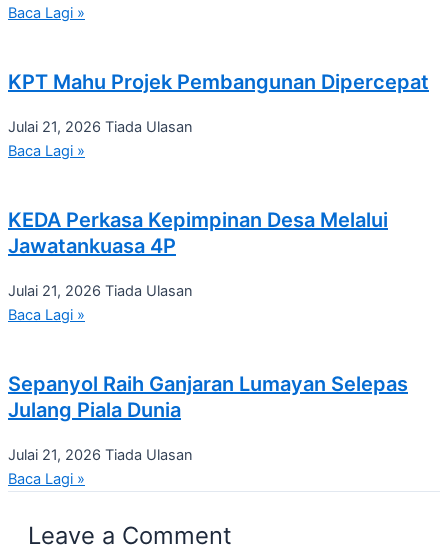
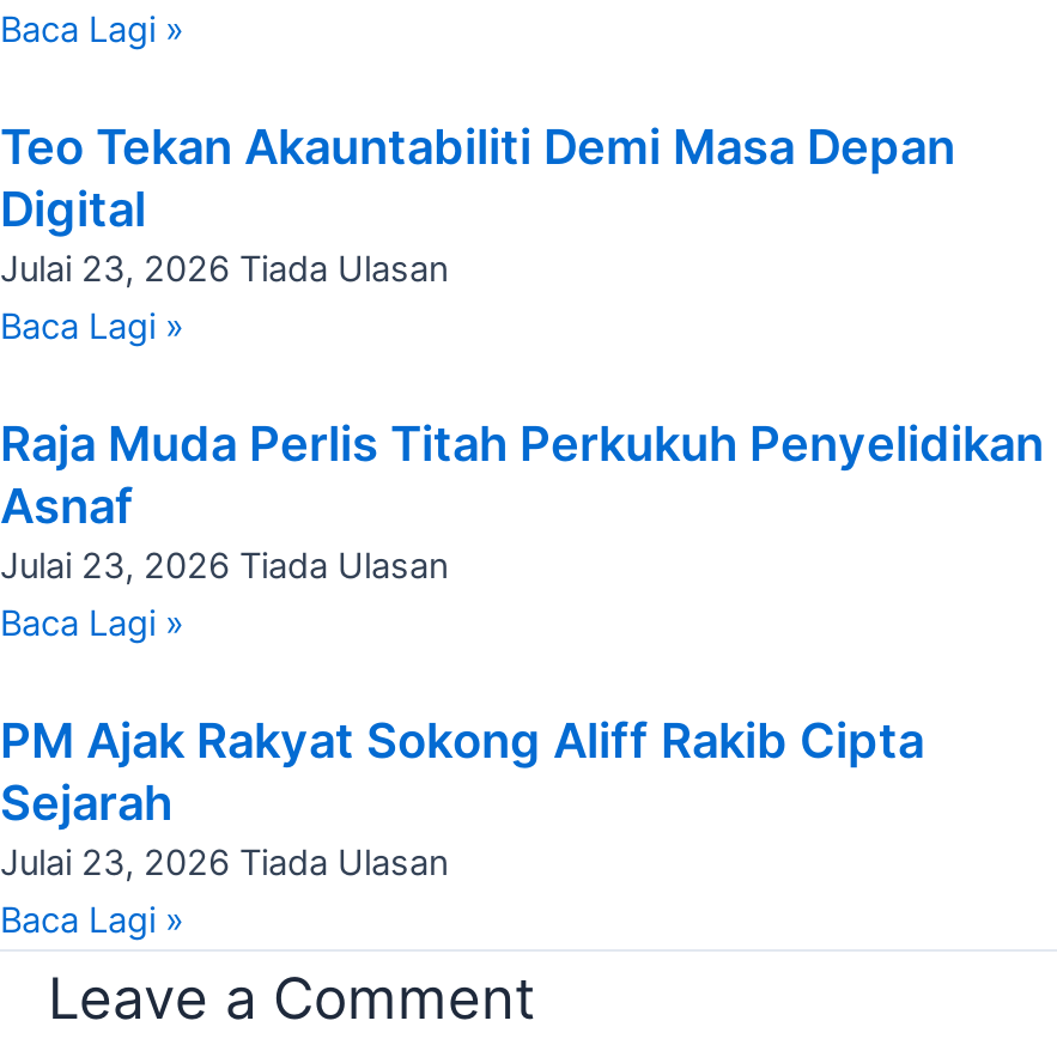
[8,70,429,136] KPT Mahu Projek Pembangunan Dipercepat | Julai 21, 2026 Tiada Ulasan -> [0,119,955,292] Teo Tekan Akauntabiliti Demi Masa Depan | Digital | Julai 23, 2026 Tiada Ulasan
[8,208,388,300] KEDA Perkasa Kepimpinan Desa Melalui | Jawatankuasa 4P | Julai 21, 2026 Tiada Ulasan -> [0,416,1044,589] Raja Muda Perlis Titah Perkukuh Penyelidikan | Asnaf | Julai 23, 2026 Tiada Ulasan
[8,372,408,464] Sepanyol Raih Ganjaran Lumayan Selepas | Julang Piala Dunia | Julai 21, 2026 Tiada Ulasan -> [0,713,924,886] PM Ajak Rakyat Sokong Aliff Rakib Cipta | Sejarah | Julai 23, 2026 Tiada Ulasan

